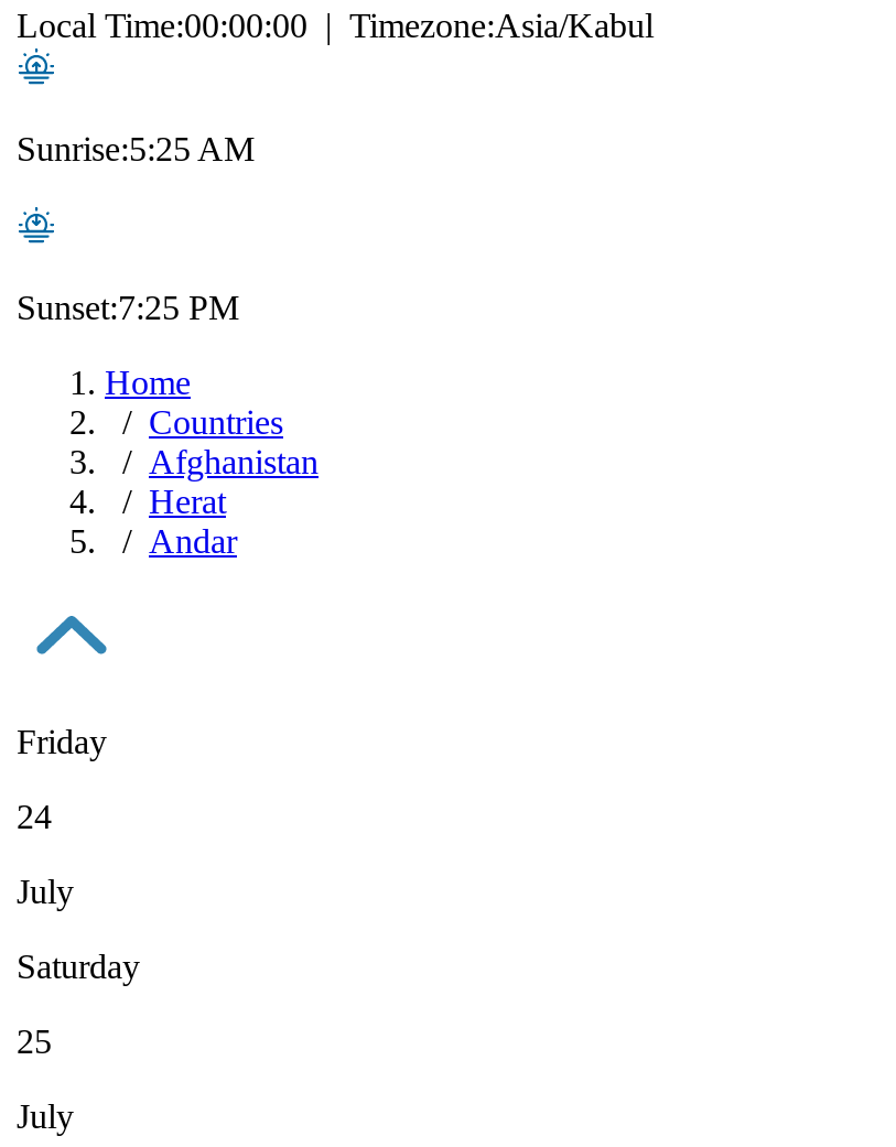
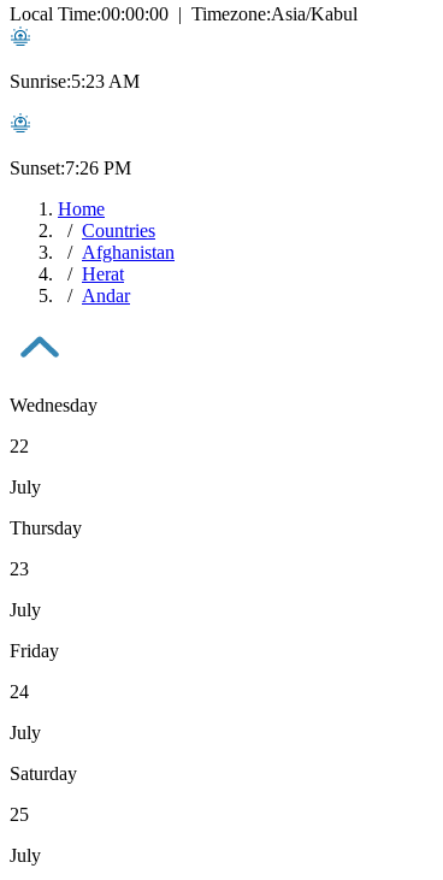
[17,130,255,167] Sunrise:5:25 AM -> [10,71,140,91] Sunrise:5:23 AM
[17,288,239,326] Sunset:7:25 PM -> [10,157,131,178] Sunset:7:26 PM
none -> [10,395,98,620] Wednesday | 22 | July | Thursday | 23 | July

